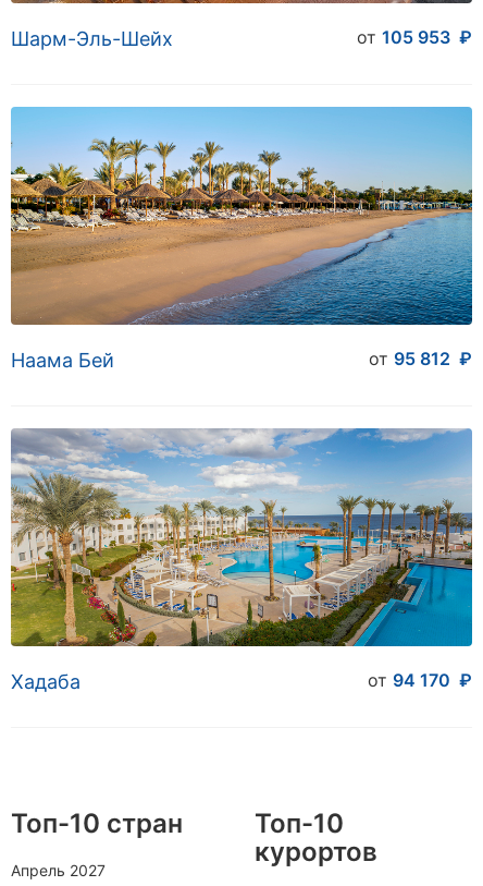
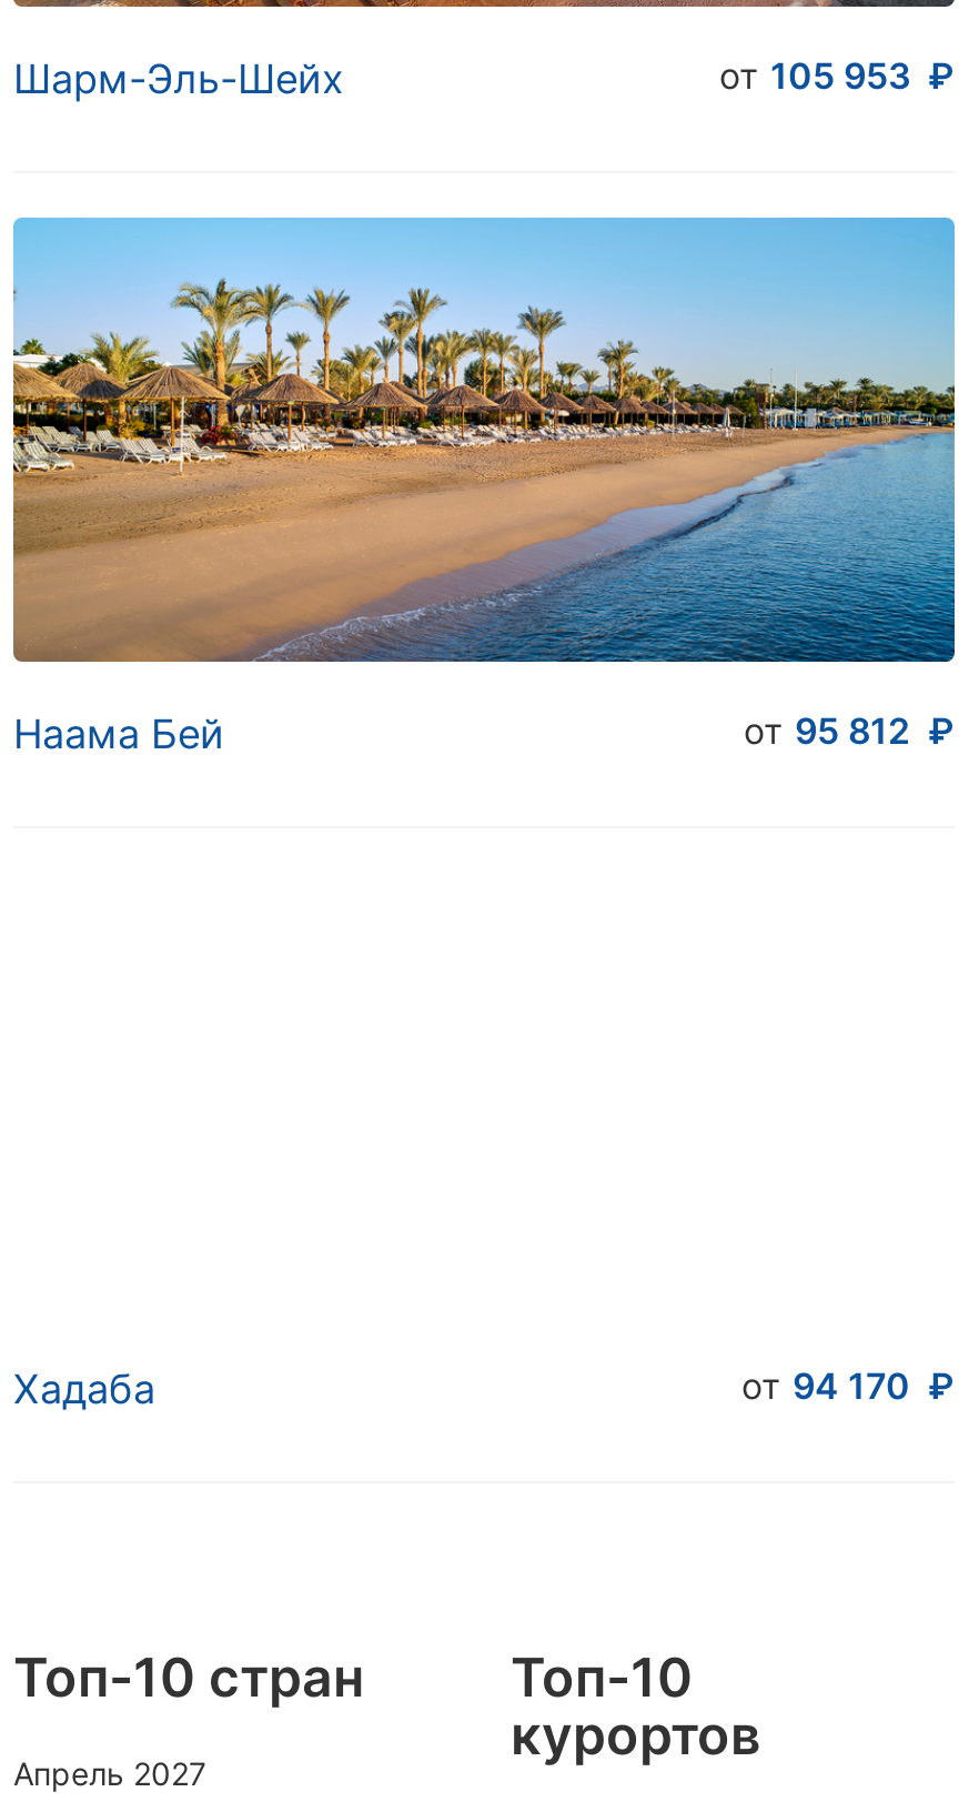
[10,427,473,647] [image] -> none

